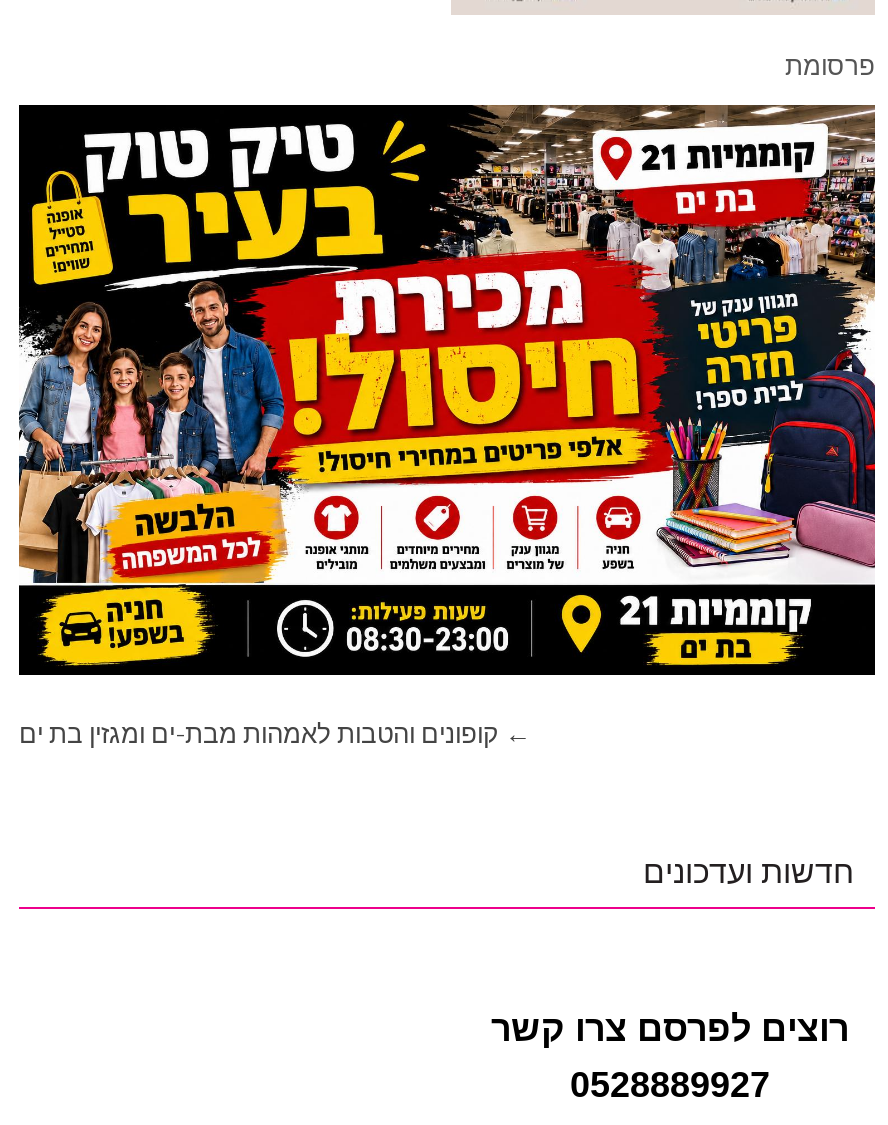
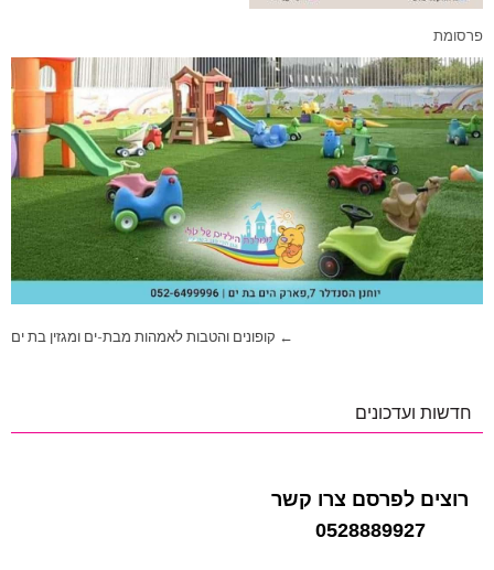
[17,102,877,678] [image] -> [10,56,484,305] [image]

